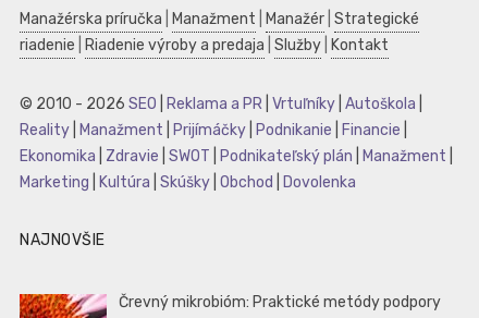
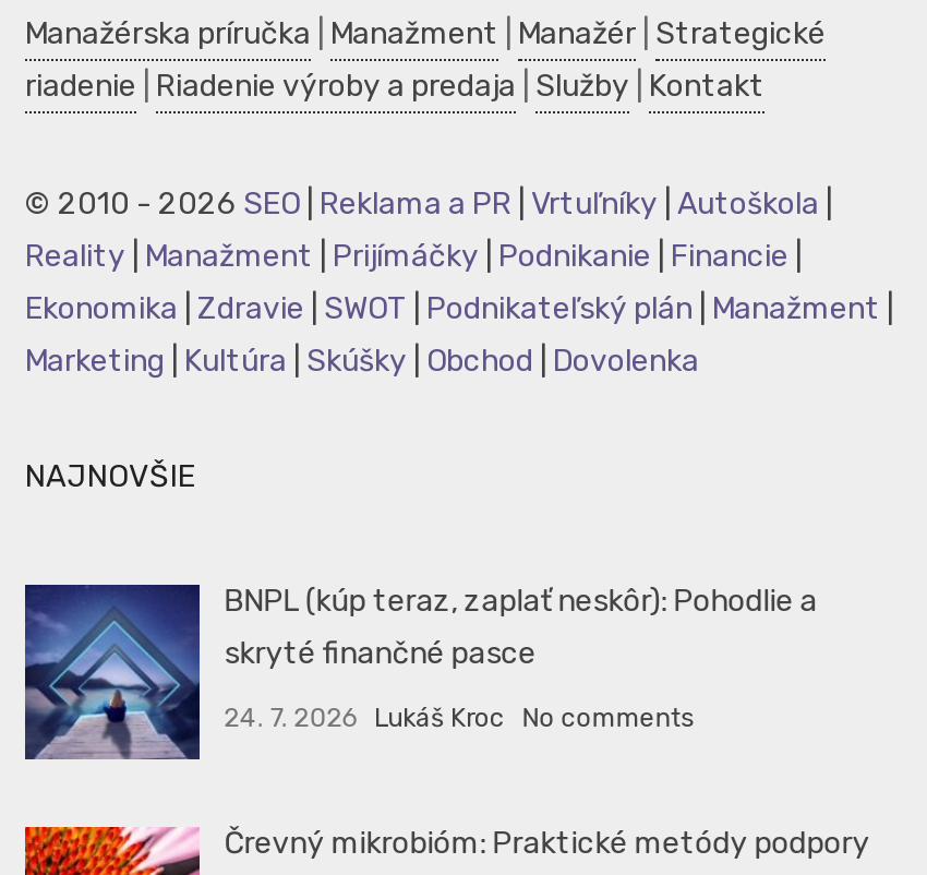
none -> [23,583,817,762] [image] | BNPL (kúp teraz, zaplať neskôr): Pohodlie a | skryté finančné pasce | 24. 7. 2026 Lukáš Kroc No comments

